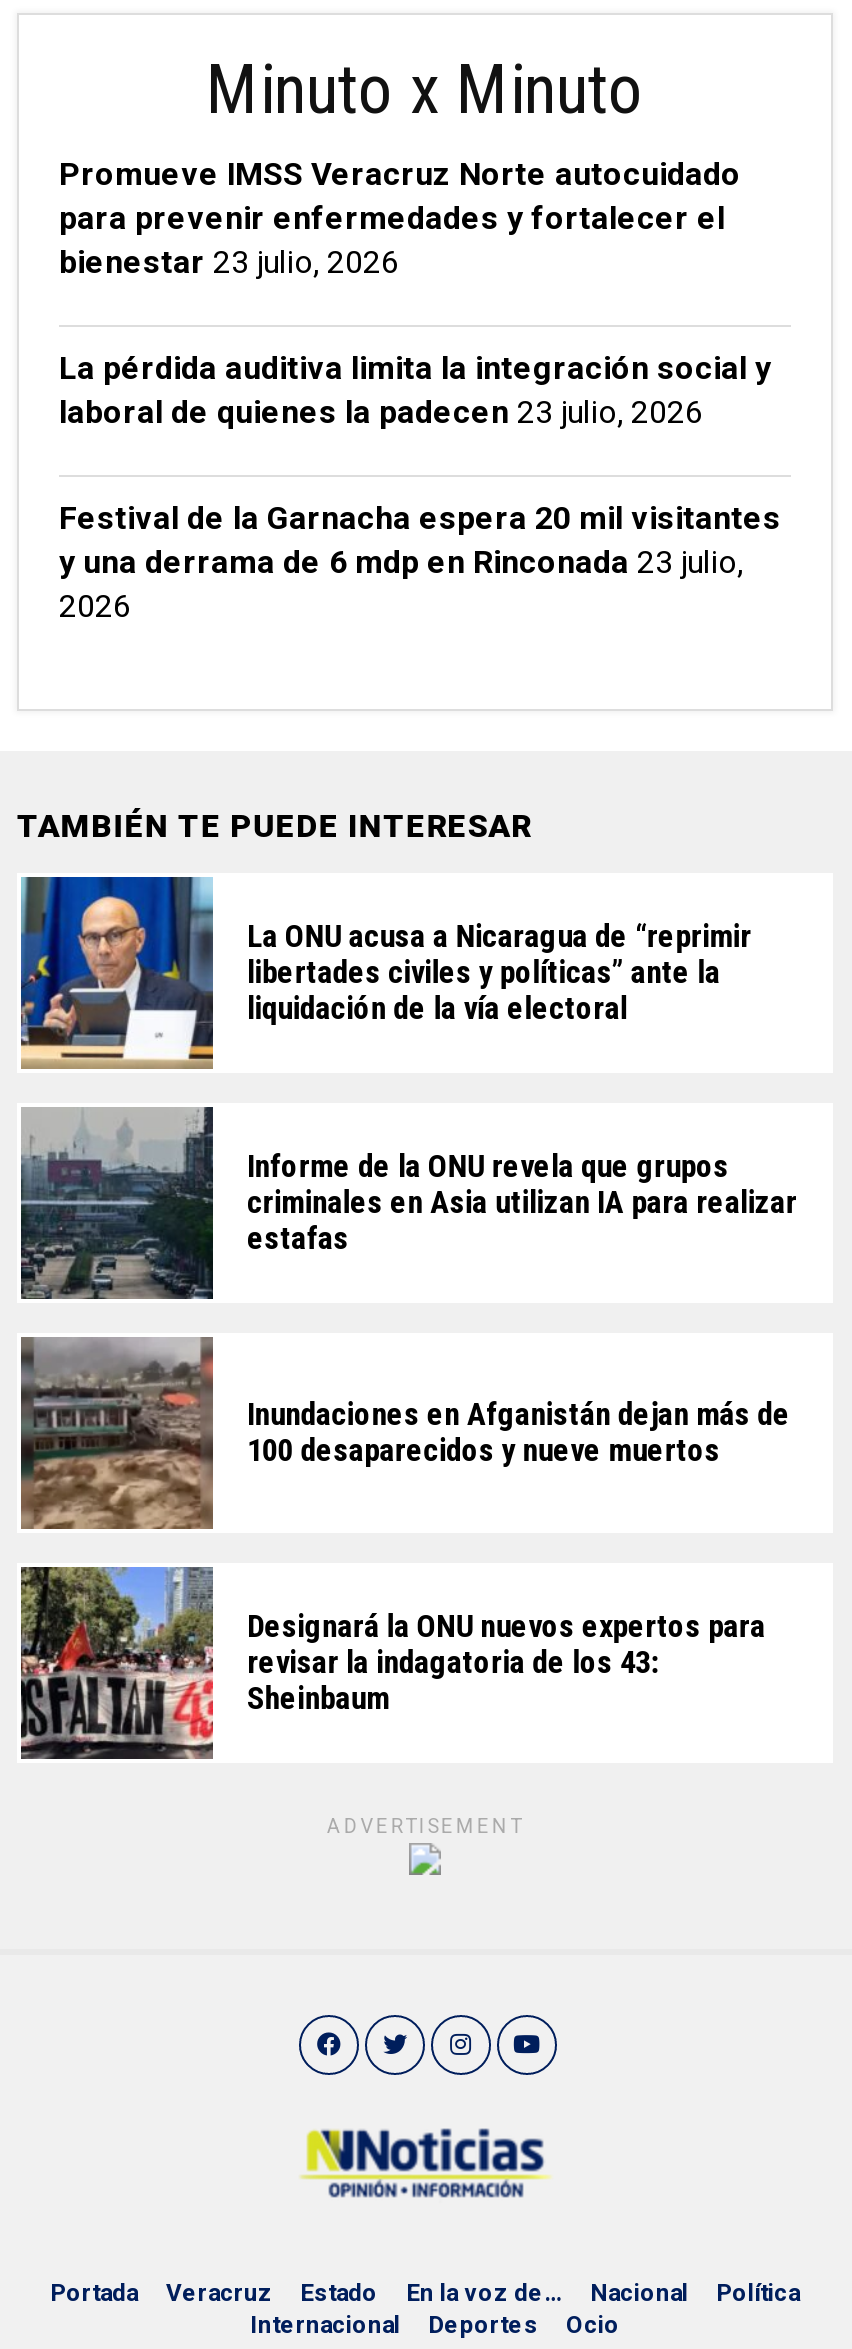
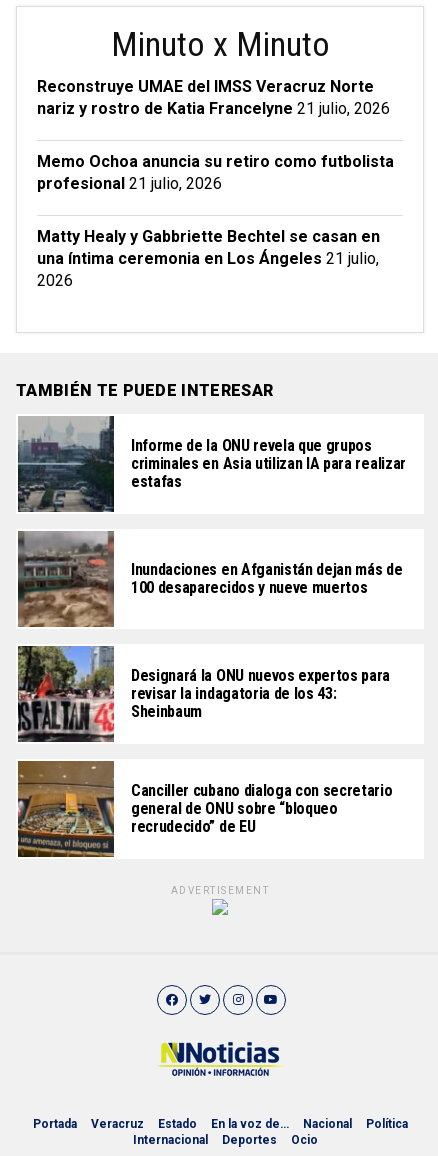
[59,155,741,281] Promueve IMSS Veracruz Norte autocuidado | para prevenir enfermedades y fortalecer el | bienestar 23 julio, 2026 -> [37,77,390,118] Reconstruye UMAE del IMSS Veracruz Norte | nariz y rostro de Katia Francelyne 21 julio, 2026
[59,349,771,431] La pérdida auditiva limita la integración social y | laboral de quienes la padecen 23 julio, 2026 -> [37,152,394,193] Memo Ochoa anuncia su retiro como futbolista | profesional 21 julio, 2026
[59,499,781,581] Festival de la Garnacha espera 20 mil visitantes | y una derrama de 6 mdp en Rinconada 23 julio, -> [37,227,380,268] Matty Healy y Gabbriette Bechtel se casan en | una íntima ceremonia en Los Ángeles 21 julio,
[21,875,751,1069] [image] | La ONU acusa a Nicaragua de “reprimir | libertades civiles y políticas” ante la | liquidación de la vía electoral -> none
moved [17,1113,797,1717] -> [16,419,406,721]: [image] | Informe de la ONU revela que grupos | criminales en Asia utilizan IA para realizar | ... | revisar la indagatoria de los 43: | Sheinbaum
none -> [17,760,392,858] [image] | Canciller cubano dialoga con secretario | general de ONU sobre “bloqueo | recrudecido” de EU

